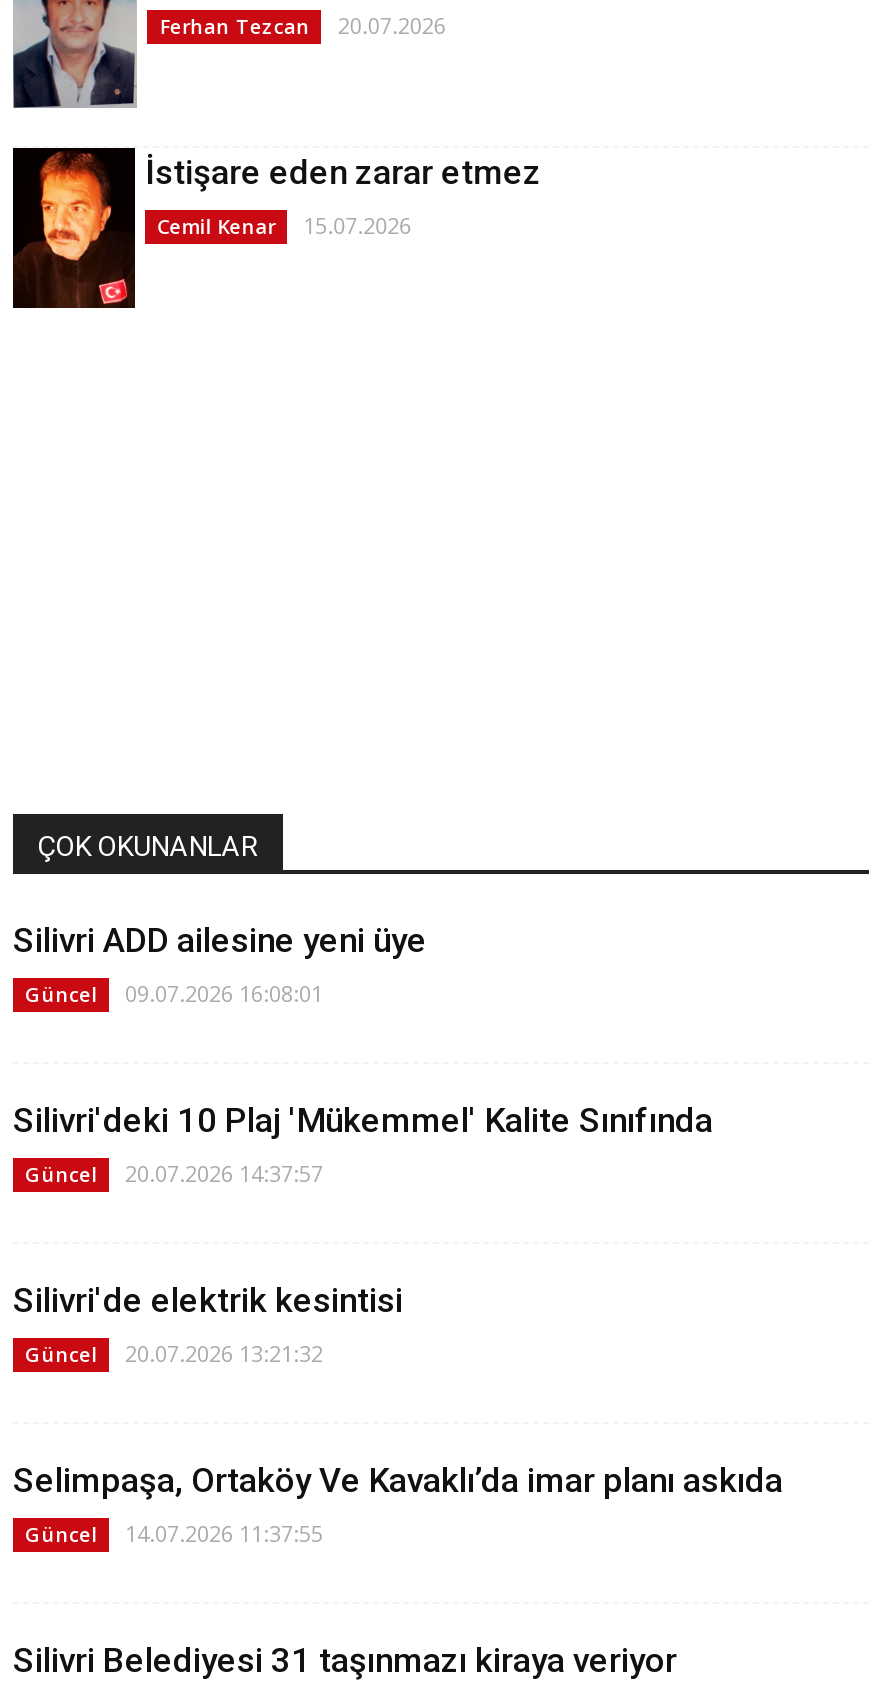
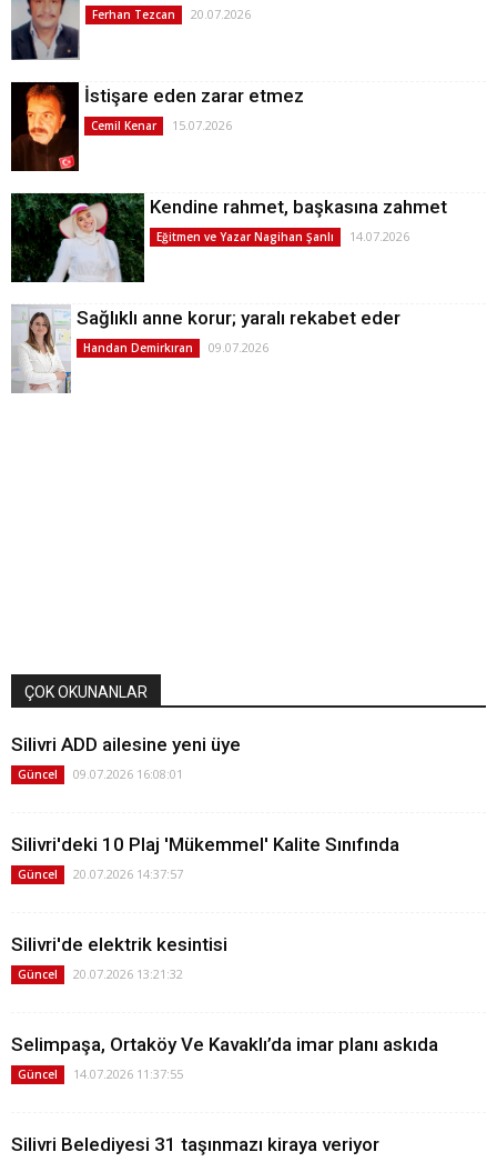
none -> [10,192,447,283] [image] | Kendine rahmet, başkasına zahmet | Eğitmen ve Yazar Nagihan Şanlı | 14.07.2026
none -> [11,304,400,393] [image] | Sağlıklı anne korur; yaralı rekabet eder | Handan Demirkıran | 09.07.2026

